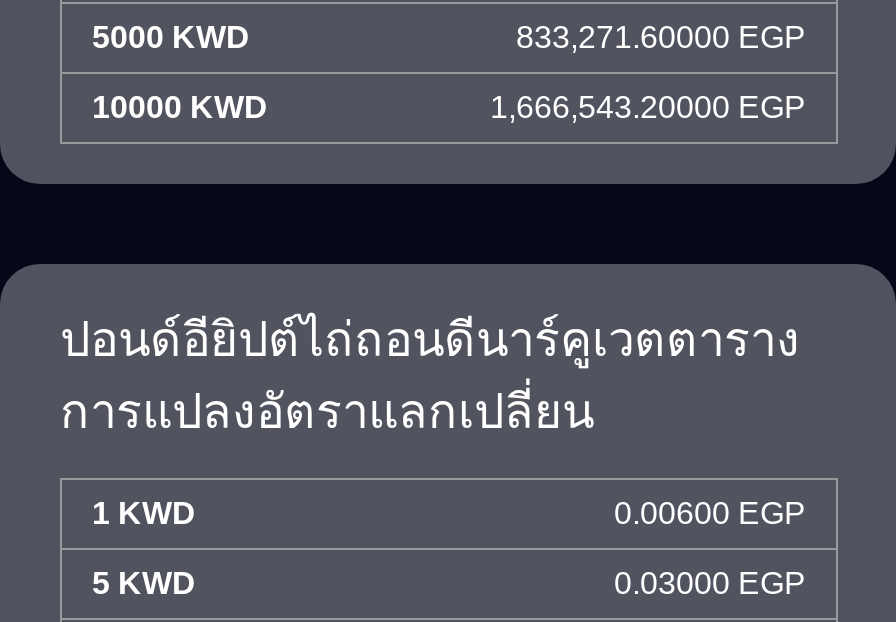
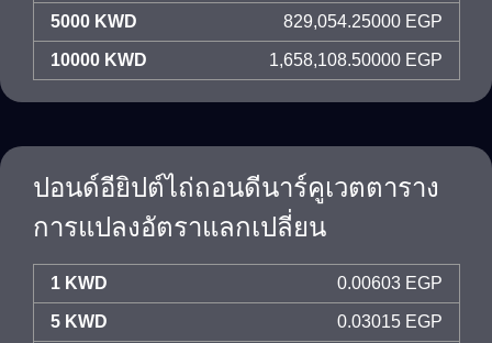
[516,20,806,54] 833,271.60000 EGP -> [283,12,443,31] 829,054.25000 EGP
[490,90,806,124] 1,666,543.20000 EGP -> [269,51,443,69] 1,658,108.50000 EGP
[614,496,806,530] 0.00600 EGP -> [337,274,443,292] 0.00603 EGP
[614,566,806,600] 0.03000 EGP -> [337,312,443,331] 0.03015 EGP

